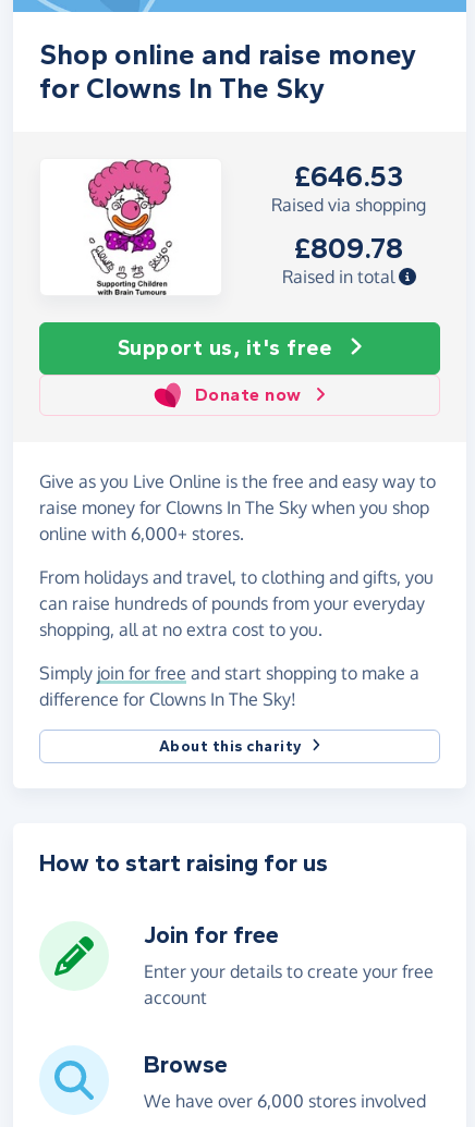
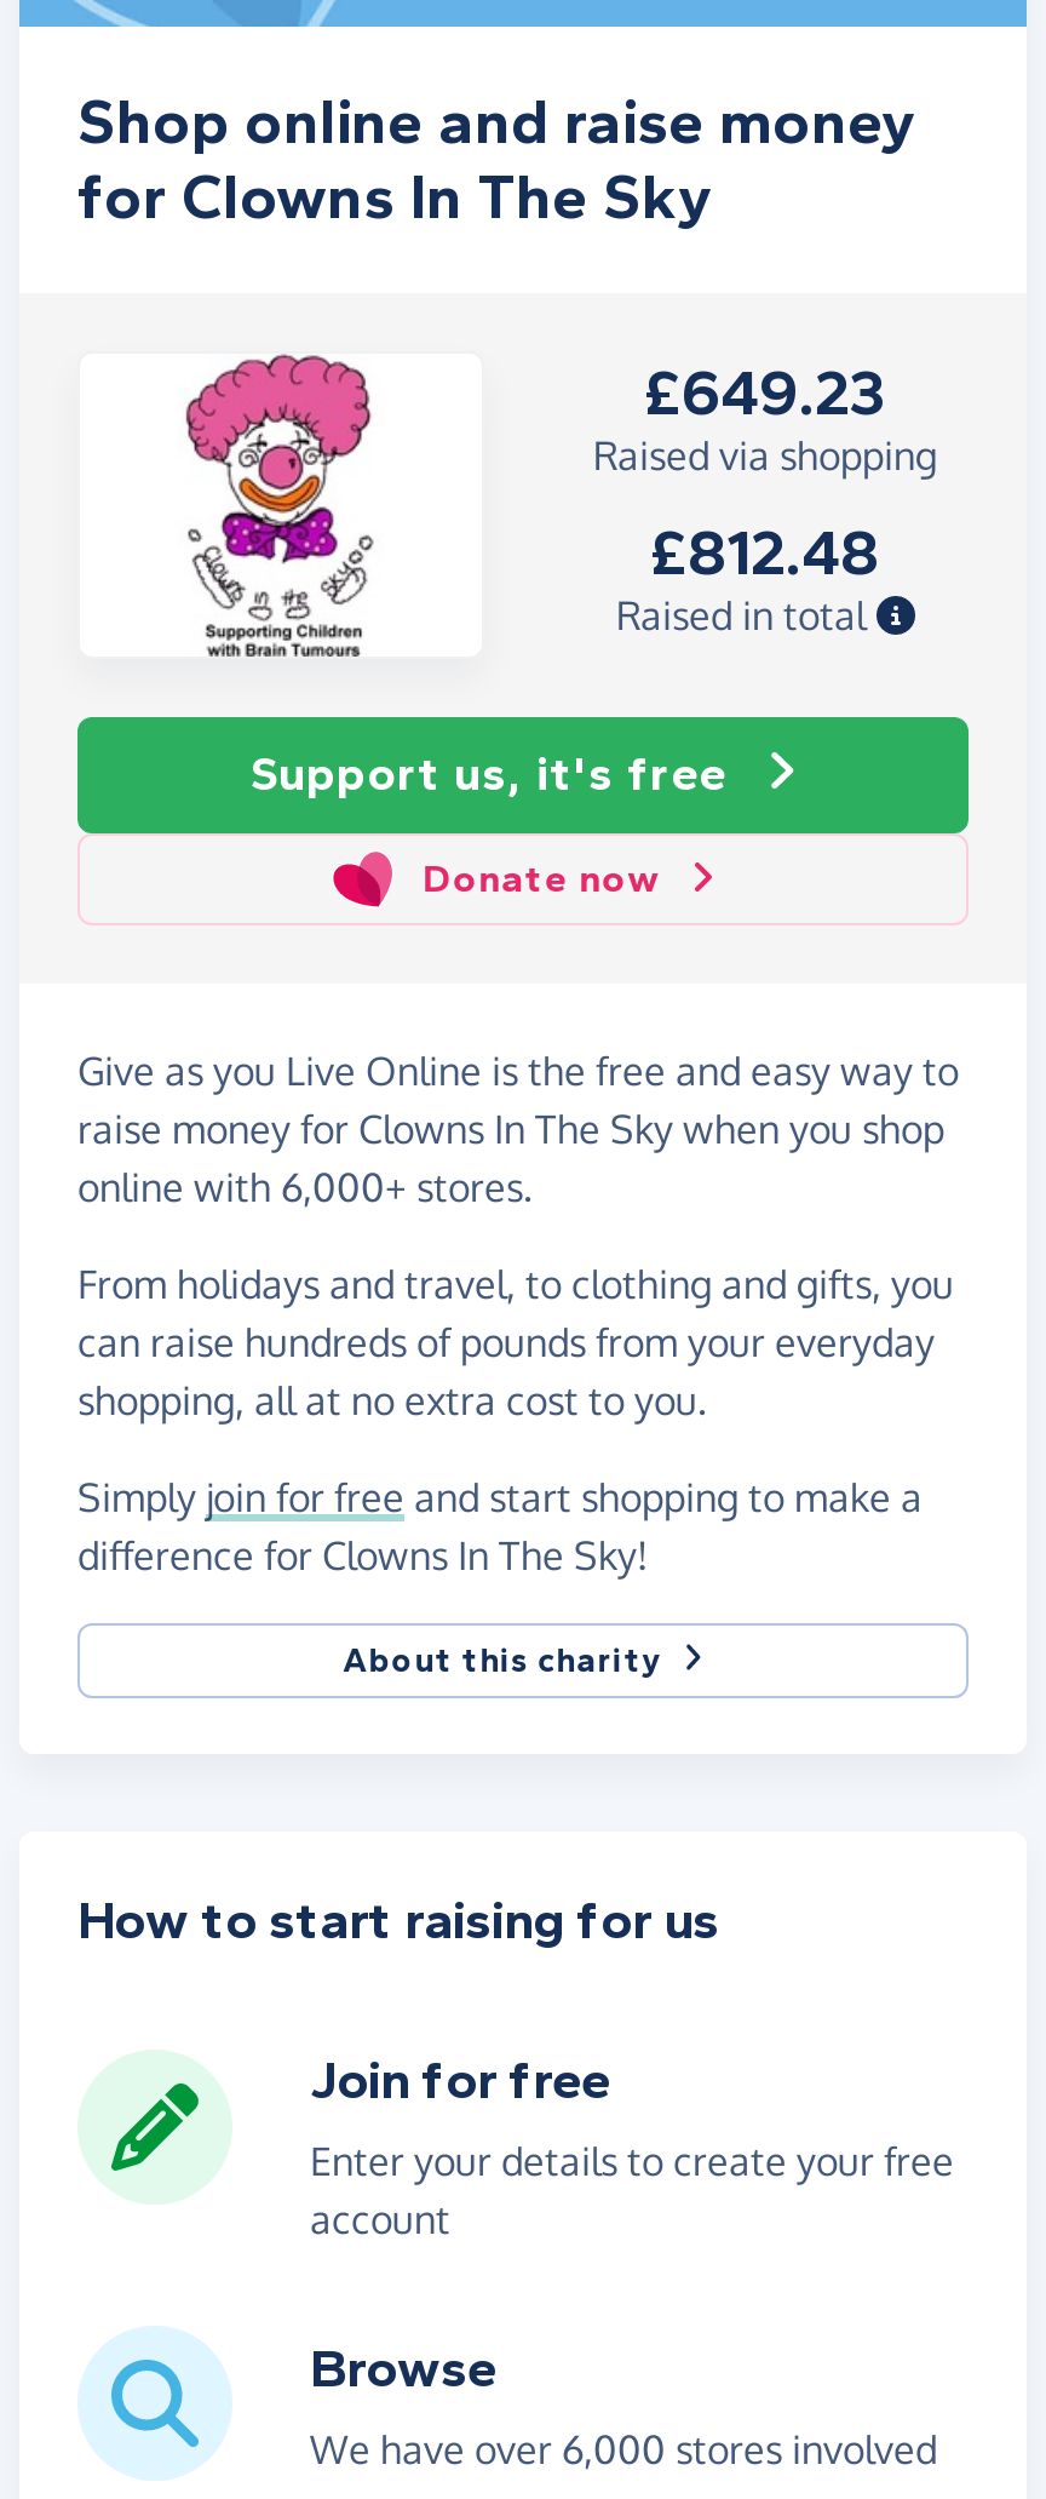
[294,160,403,194] £646.53 -> [645,357,885,432] £649.23
[294,232,403,266] £809.78 -> [651,517,879,592] £812.48

